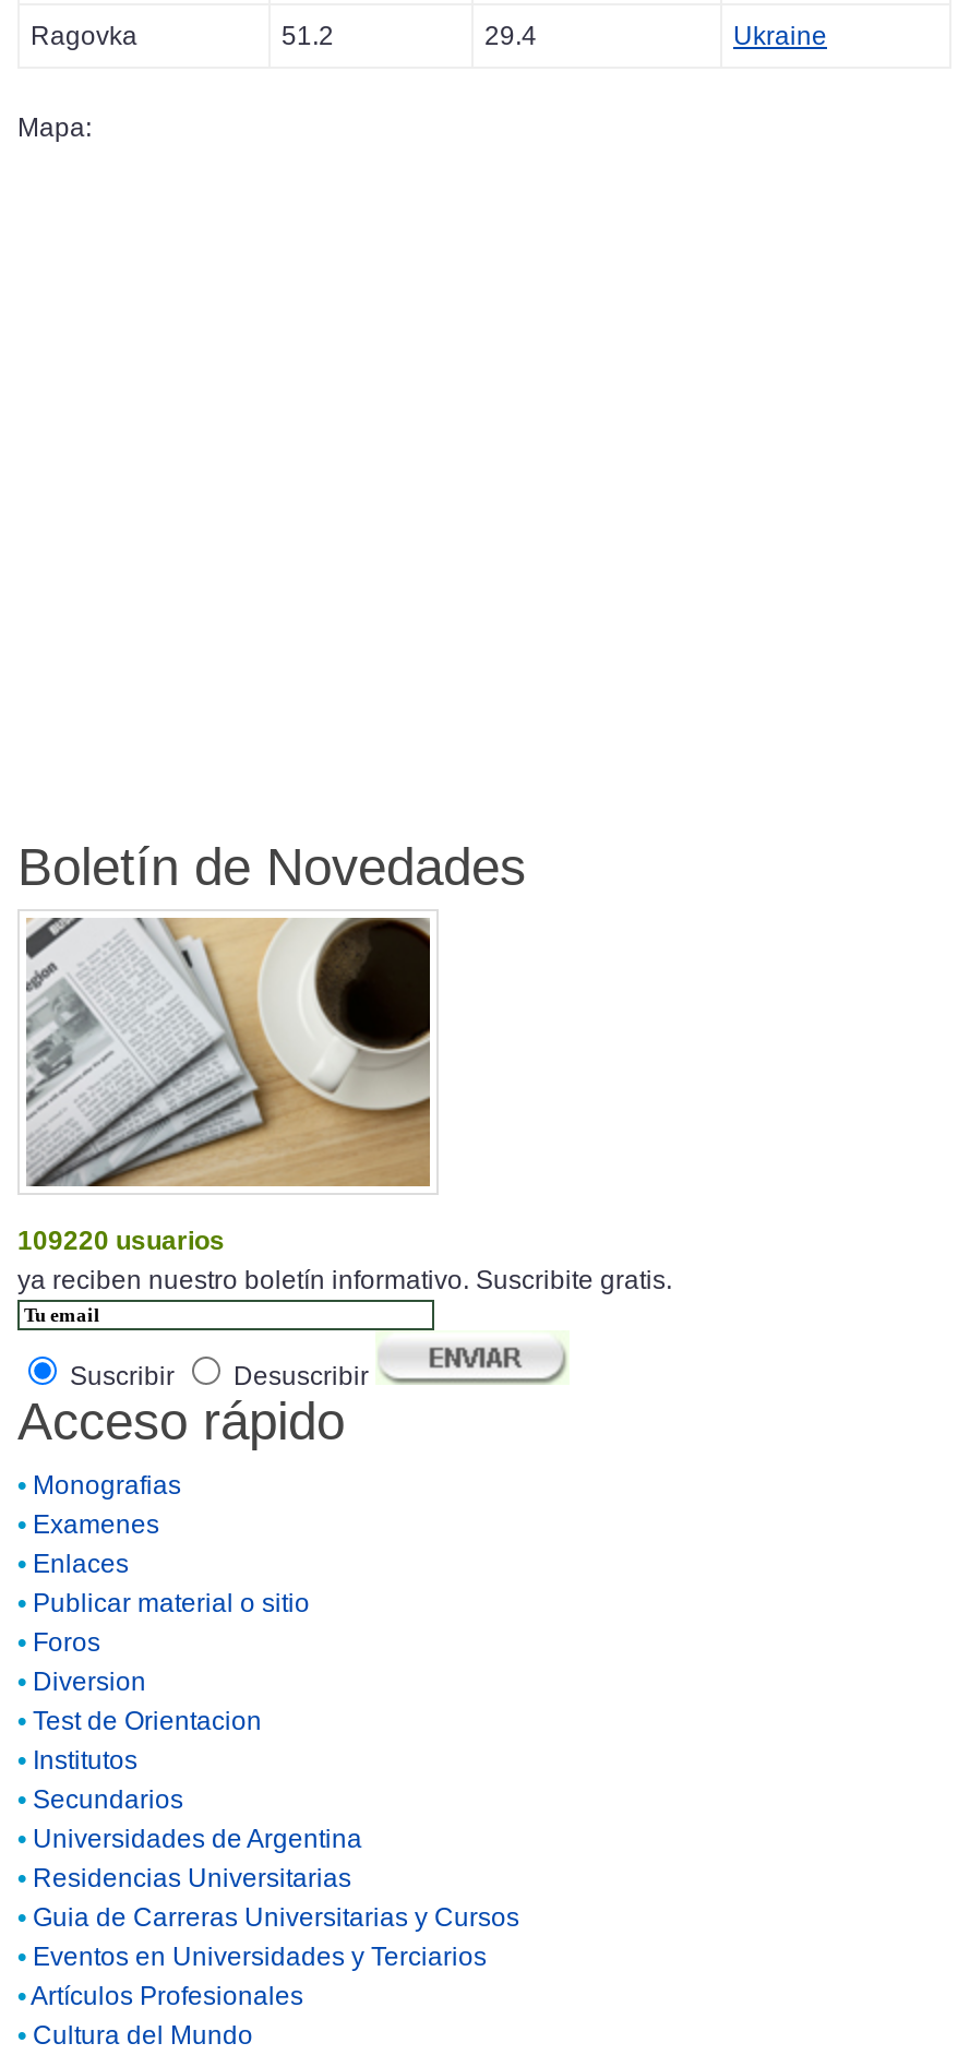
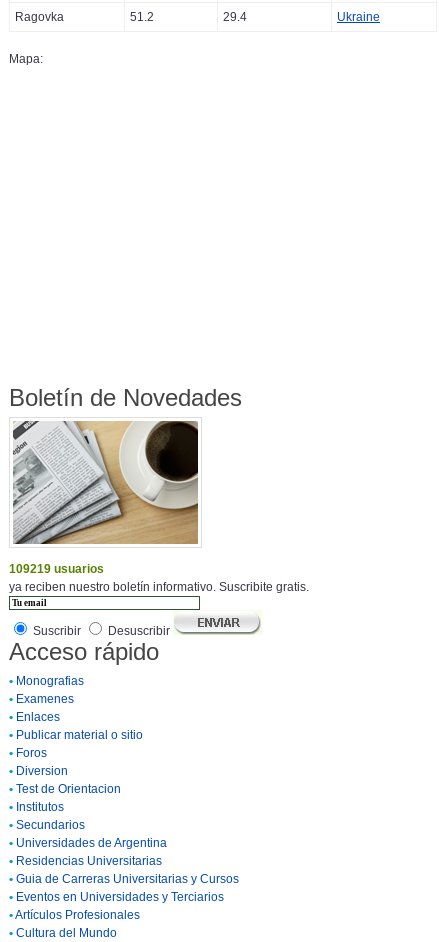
[17,1226,225,1257] 109220 usuarios -> [9,562,104,576] 109219 usuarios

